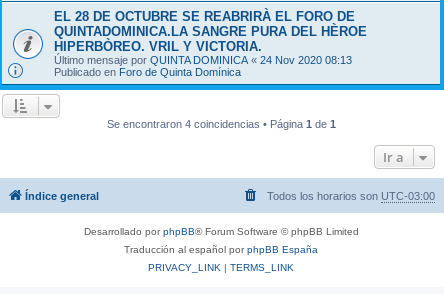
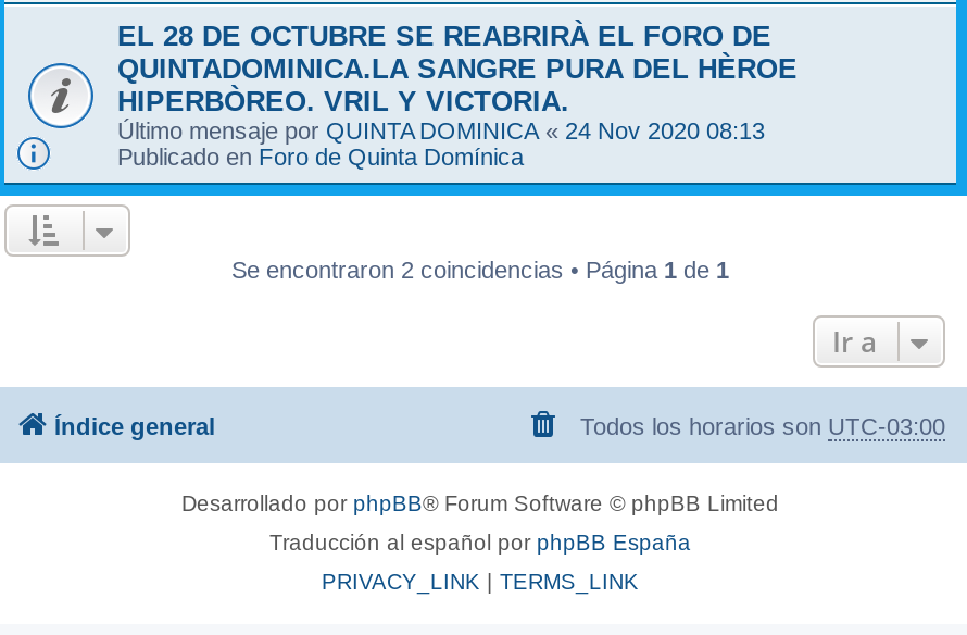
[106,117,335,129] Se encontraron 4 coincidencias • Página 1 de 1 -> [231,256,729,282] Se encontraron 2 coincidencias • Página 1 de 1

